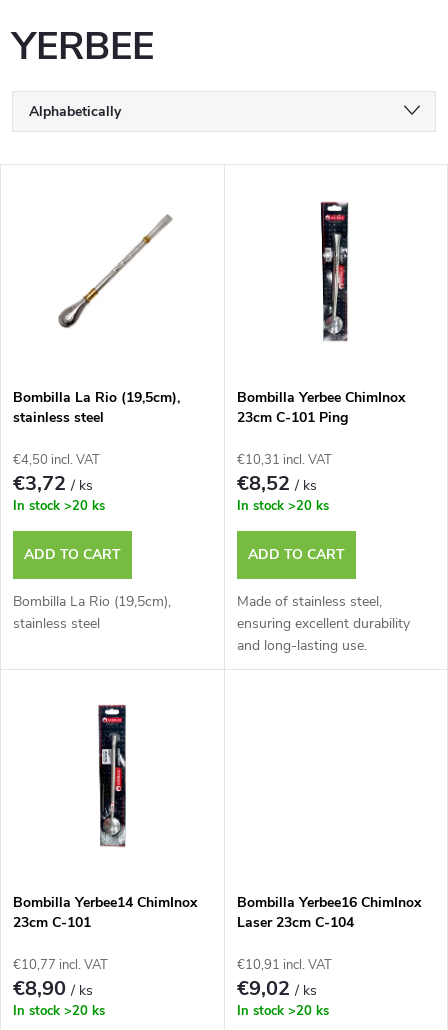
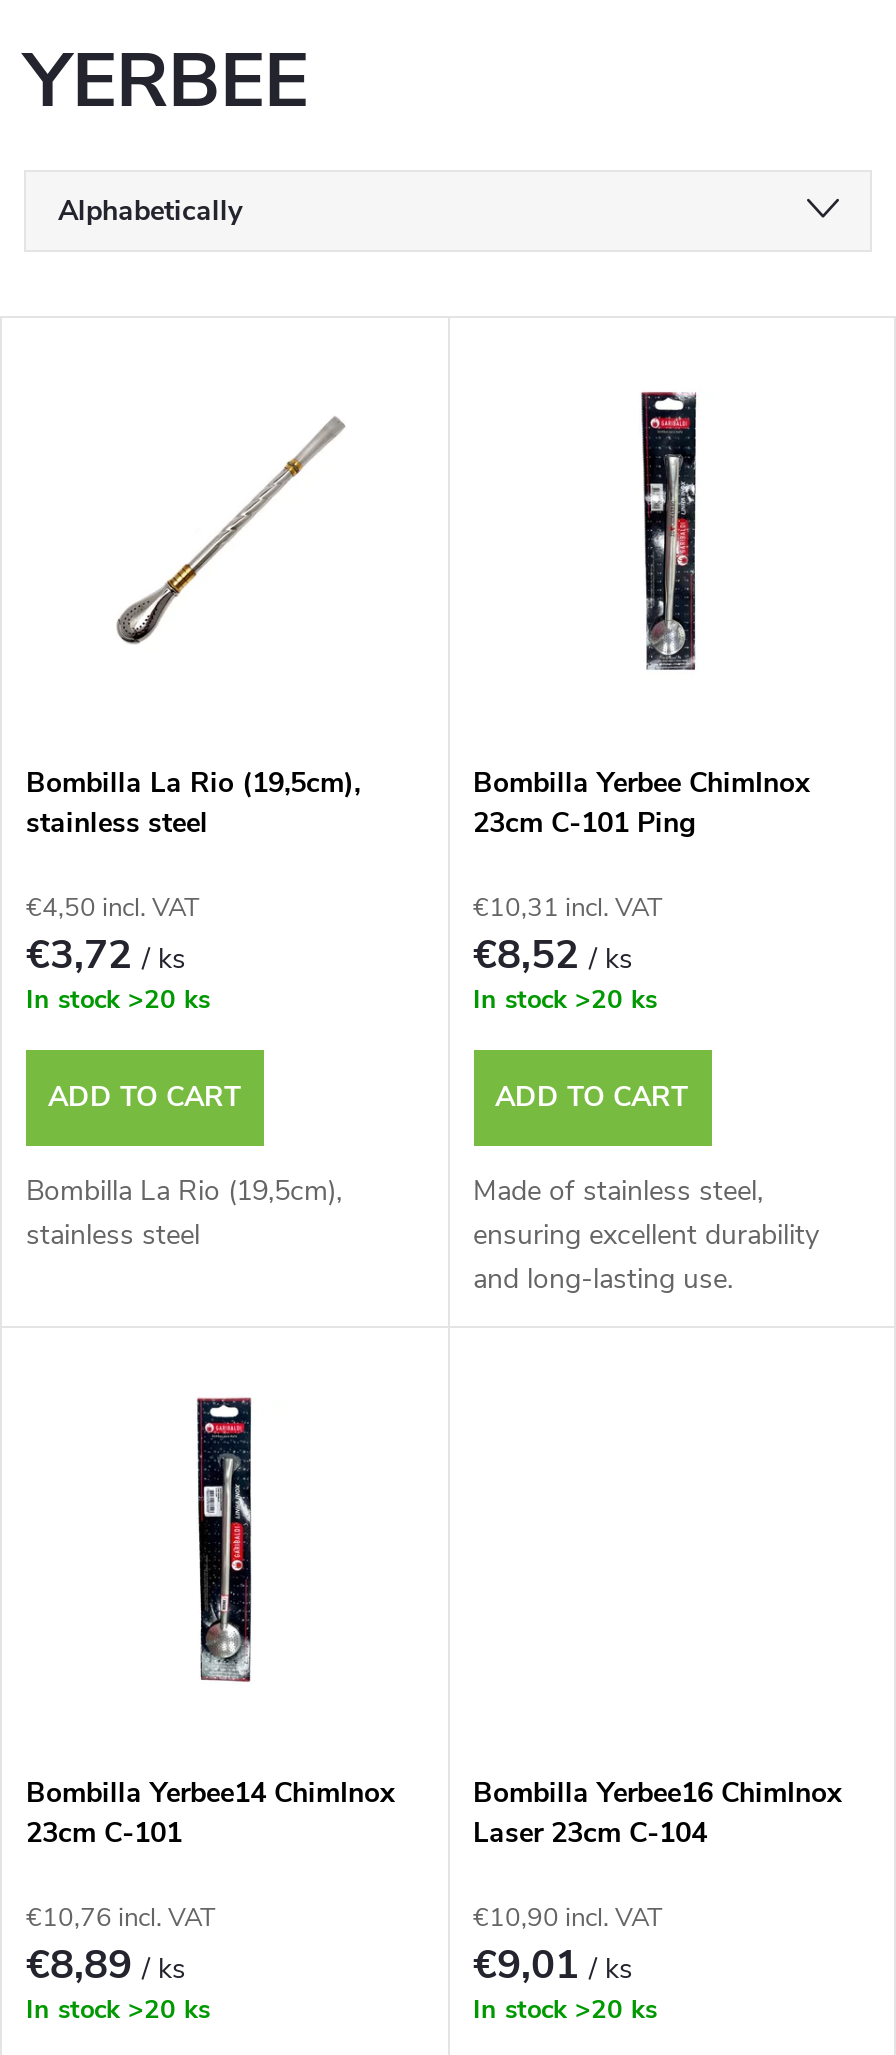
[13,956,108,974] €10,77 incl. VAT -> [26,1901,216,1937] €10,76 incl. VAT
[236,956,331,974] €10,91 incl. VAT -> [473,1901,663,1937] €10,90 incl. VAT
[13,975,93,1002] €8,90 / ks -> [26,1938,186,1992] €8,89 / ks
[236,975,316,1002] €9,02 / ks -> [473,1938,633,1992] €9,01 / ks

